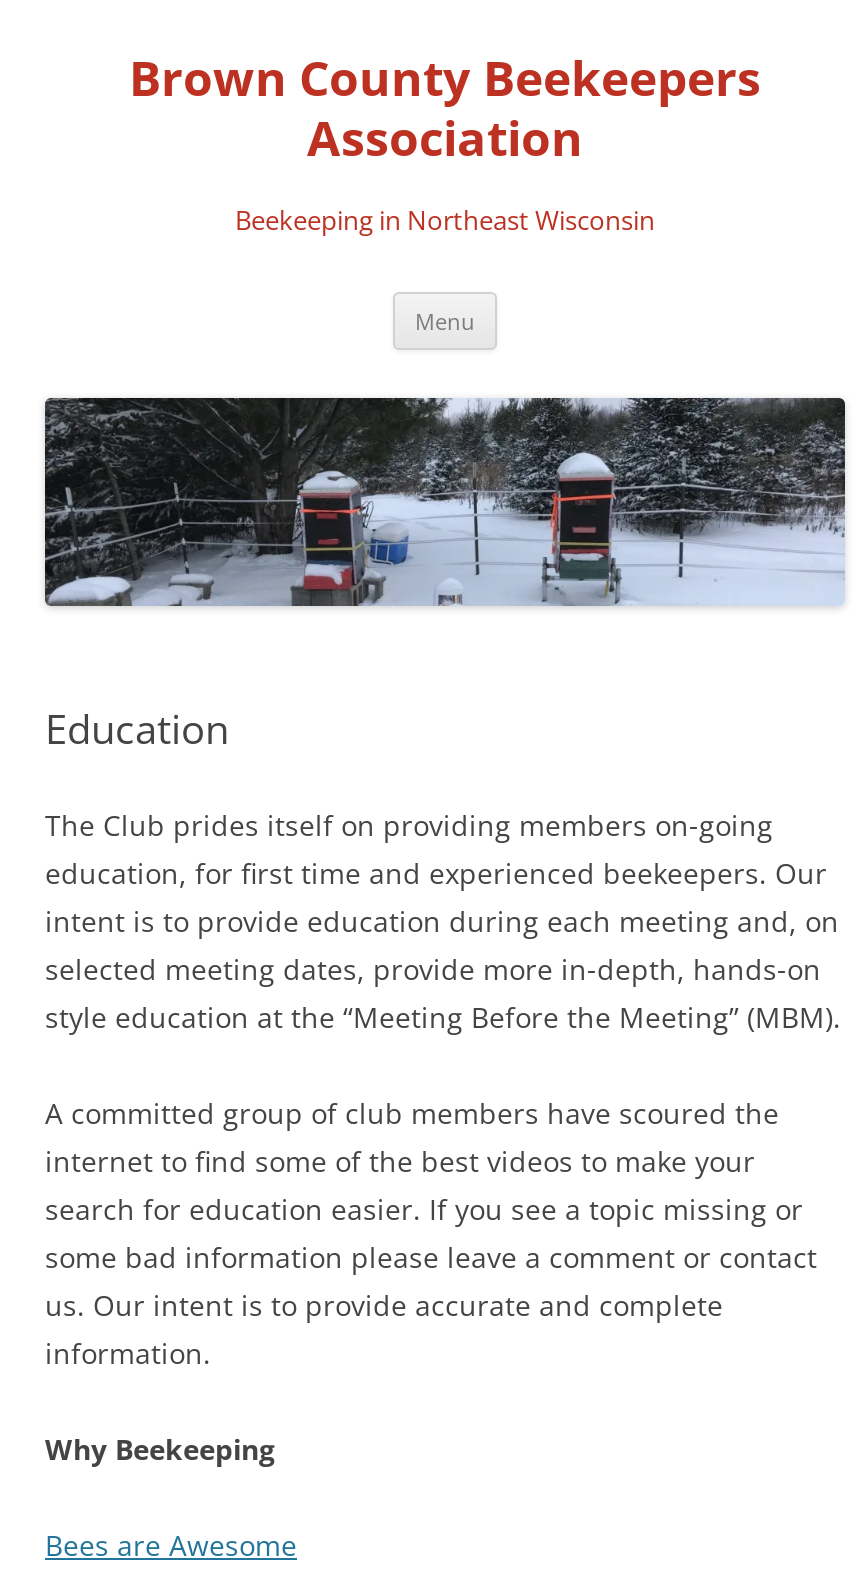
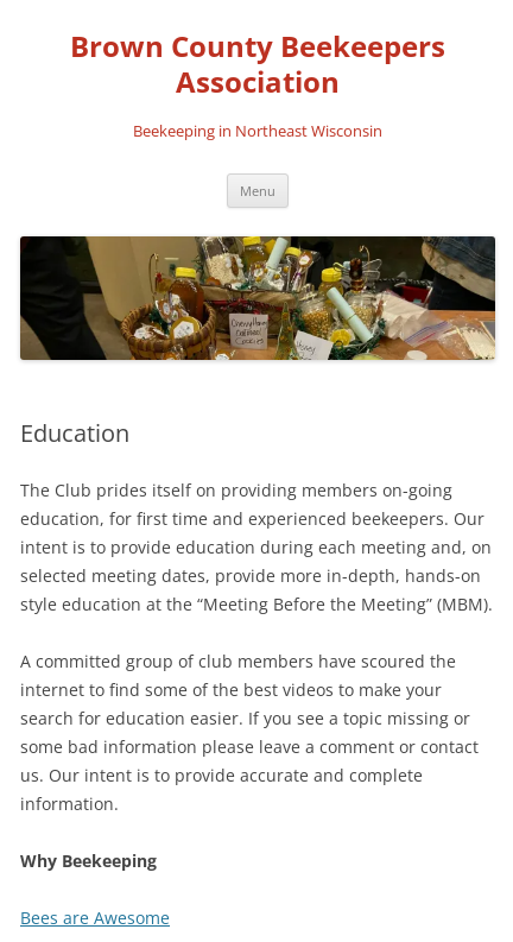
[43,396,845,608] [image] -> [20,235,496,361] [image]

